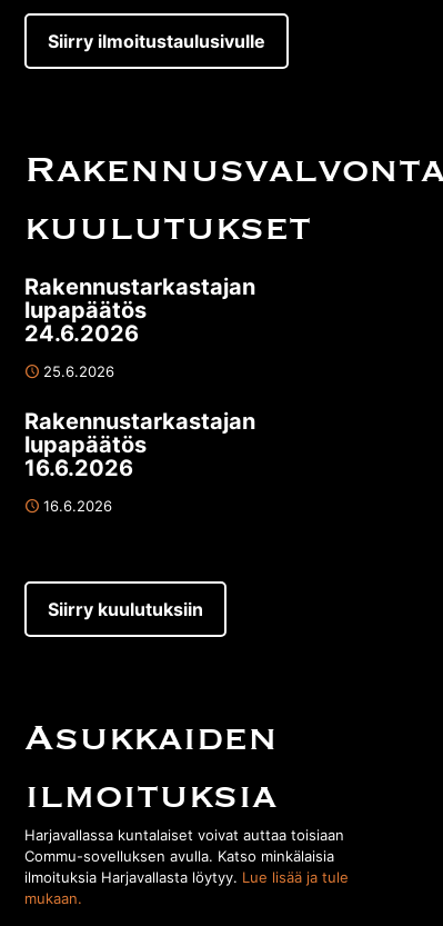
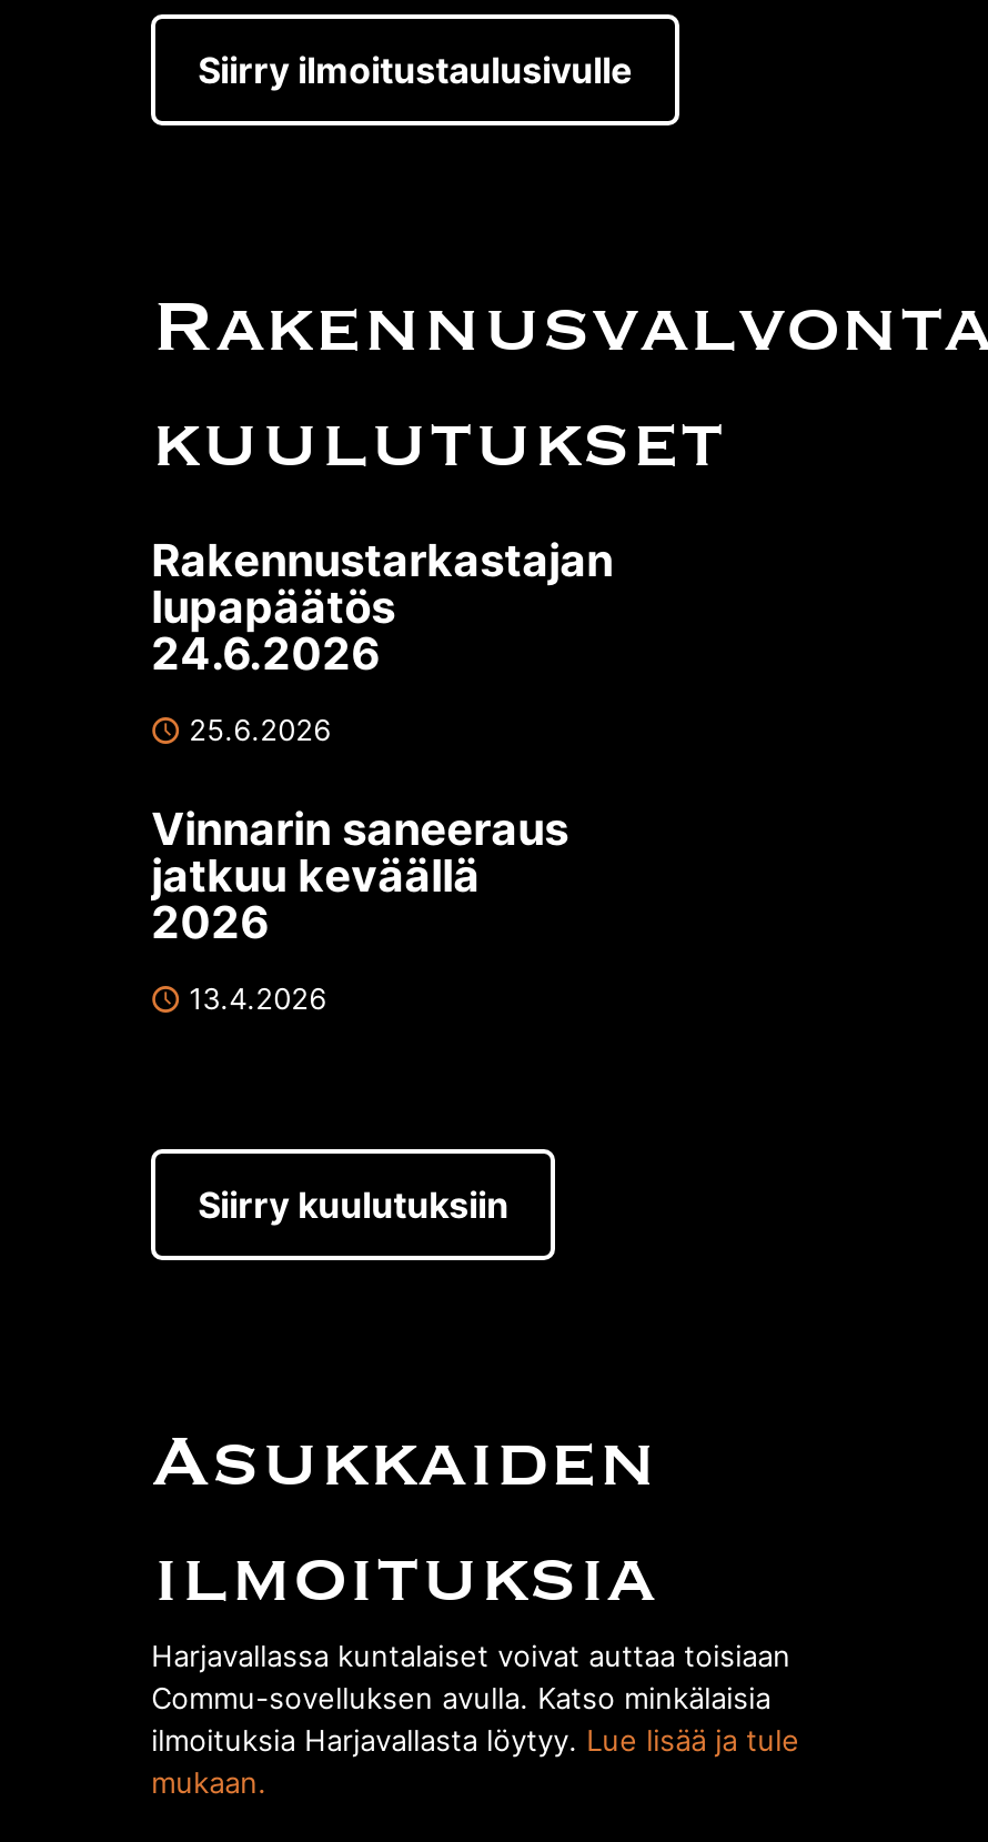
[25,408,255,481] Rakennustarkastajan | lupapäätös | 16.6.2026 -> [151,803,569,949] Vinnarin saneeraus | jatkuu keväällä | 2026
[39,497,112,515] 16.6.2026 -> [180,980,327,1016] 13.4.2026

